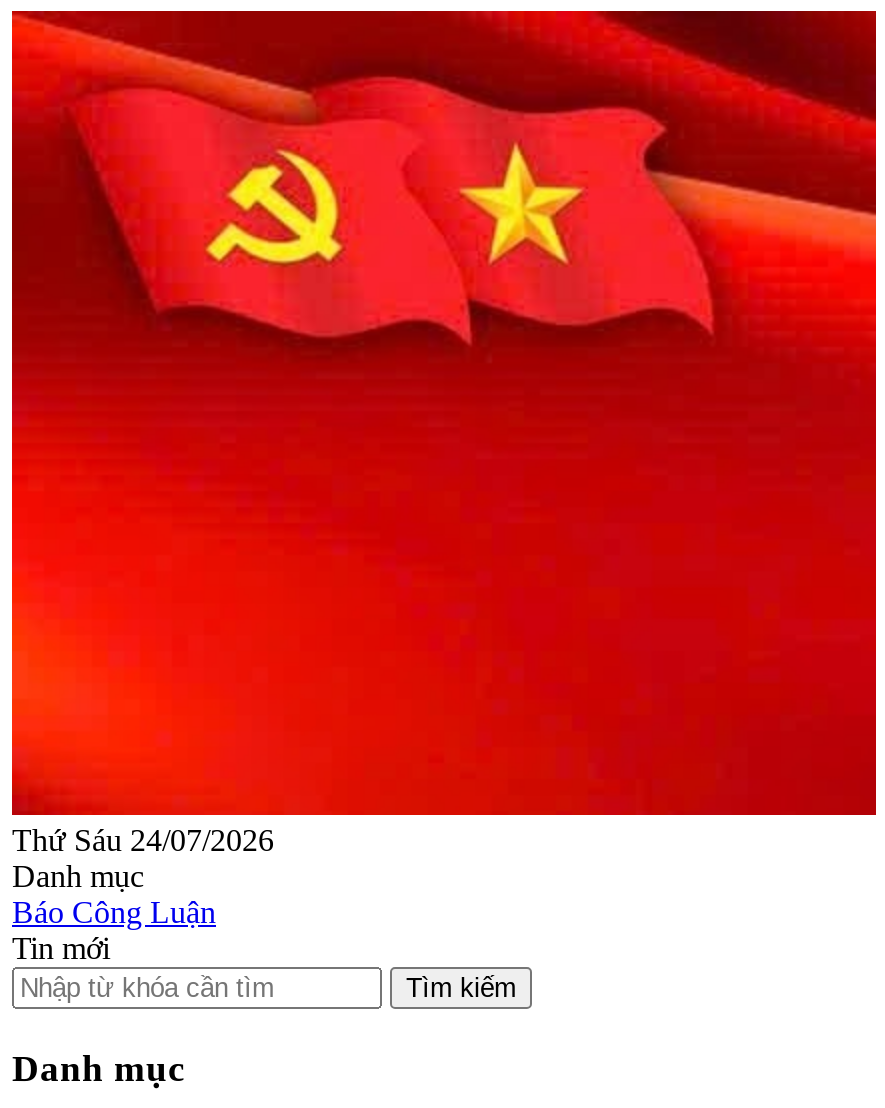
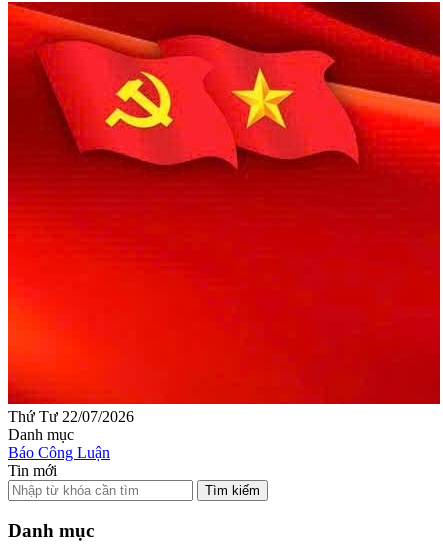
[12,823,274,857] Thứ Sáu 24/07/2026 -> [8,408,134,425] Thứ Tư 22/07/2026

